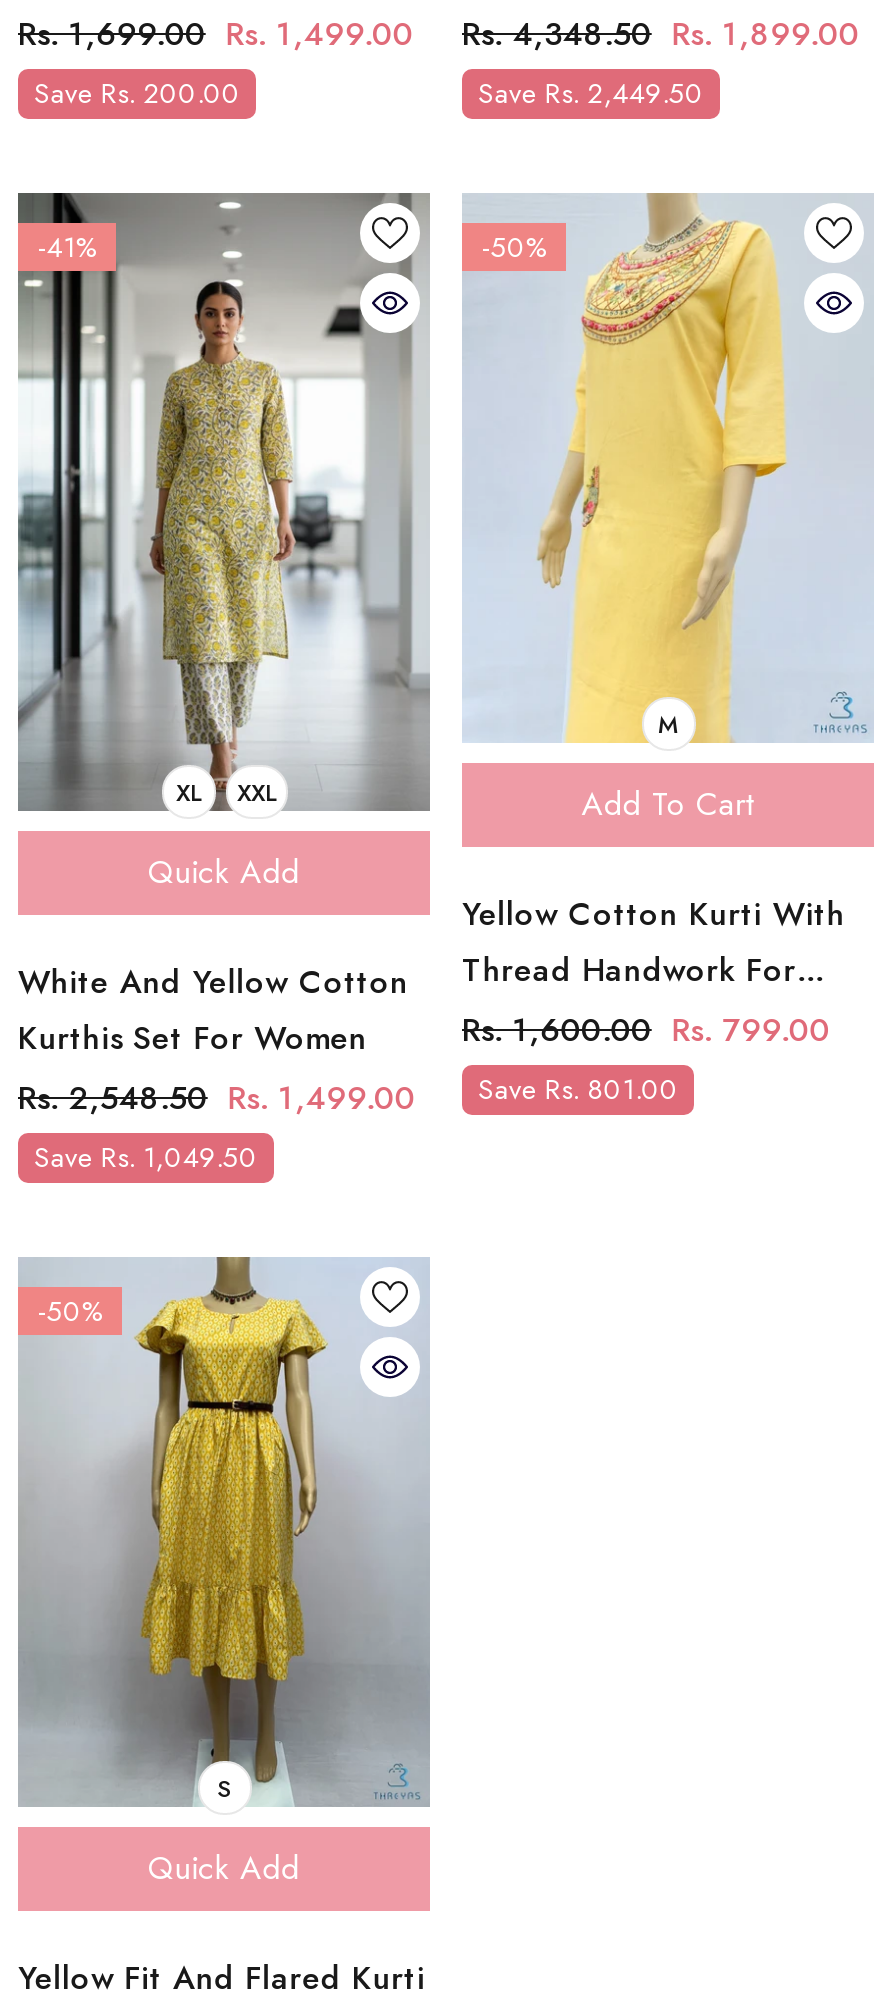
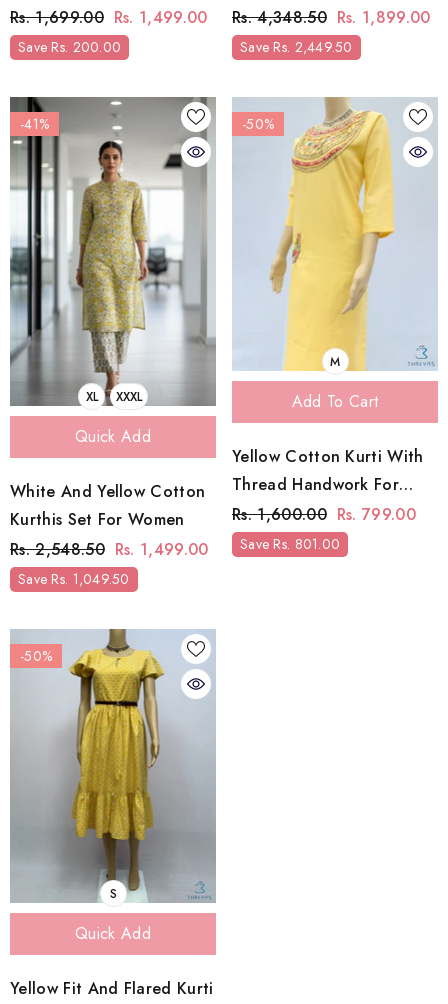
[237,776,275,812] XXL -> [116,388,142,406] XXXL

